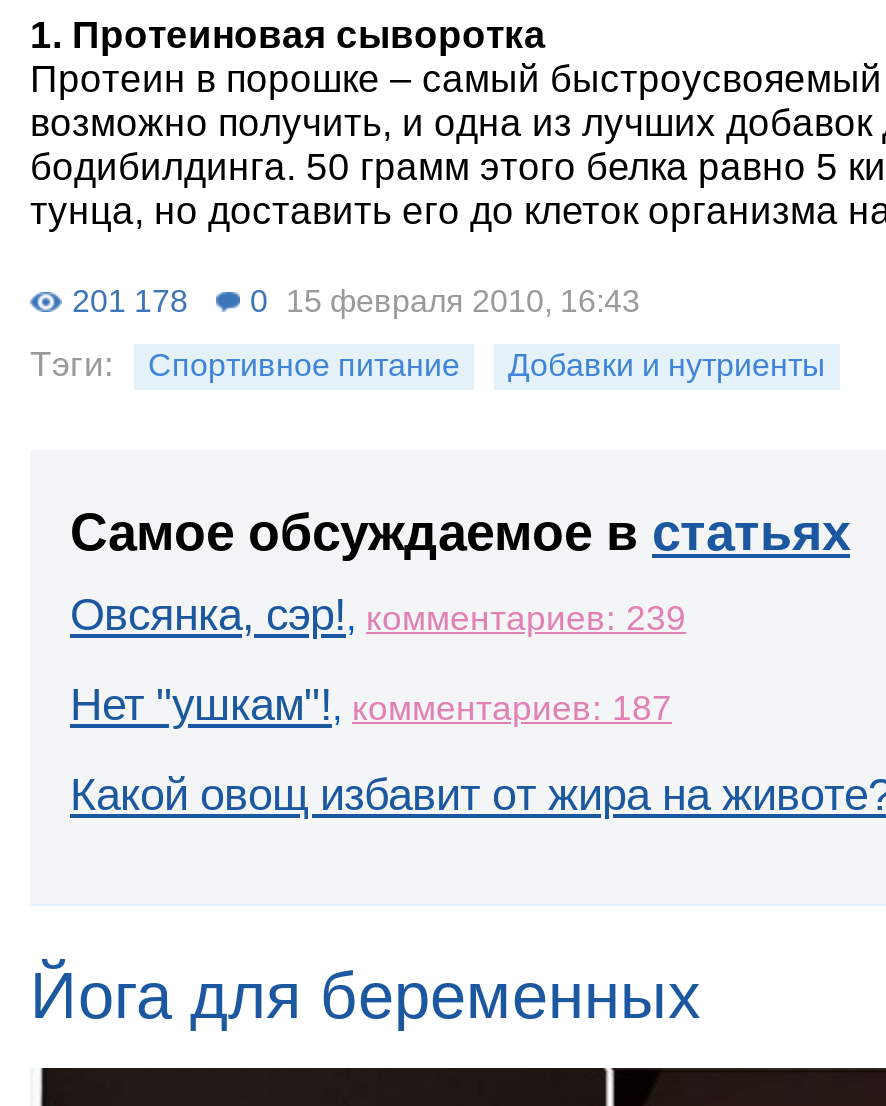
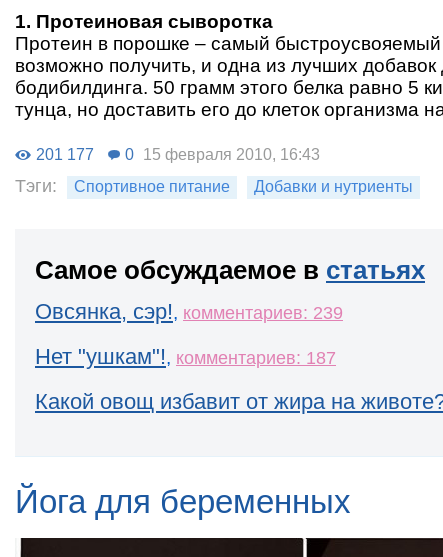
[72,283,188,317] 201 178 -> [36,145,94,162] 201 177

